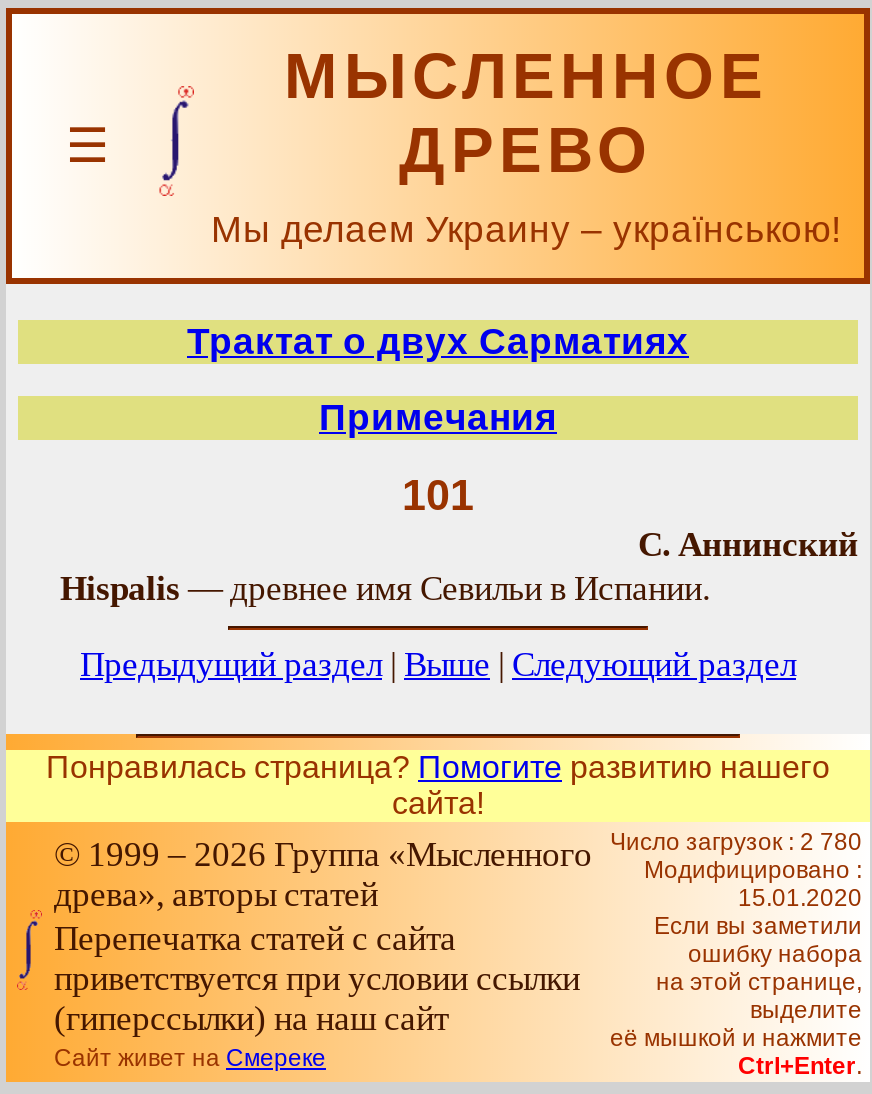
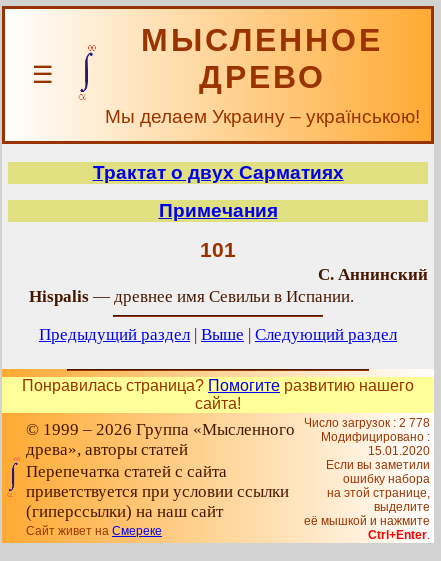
[610,828,862,856] Число загрузок : 2 780 -> [304,416,430,430] Число загрузок : 2 778

